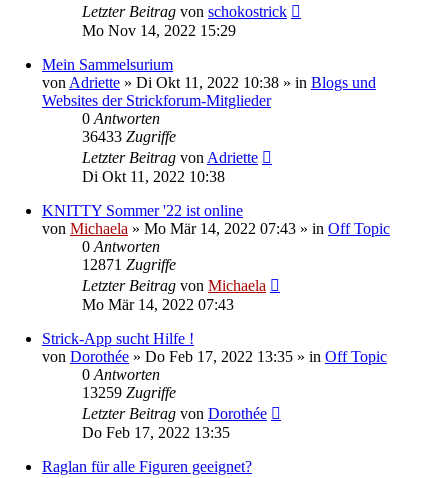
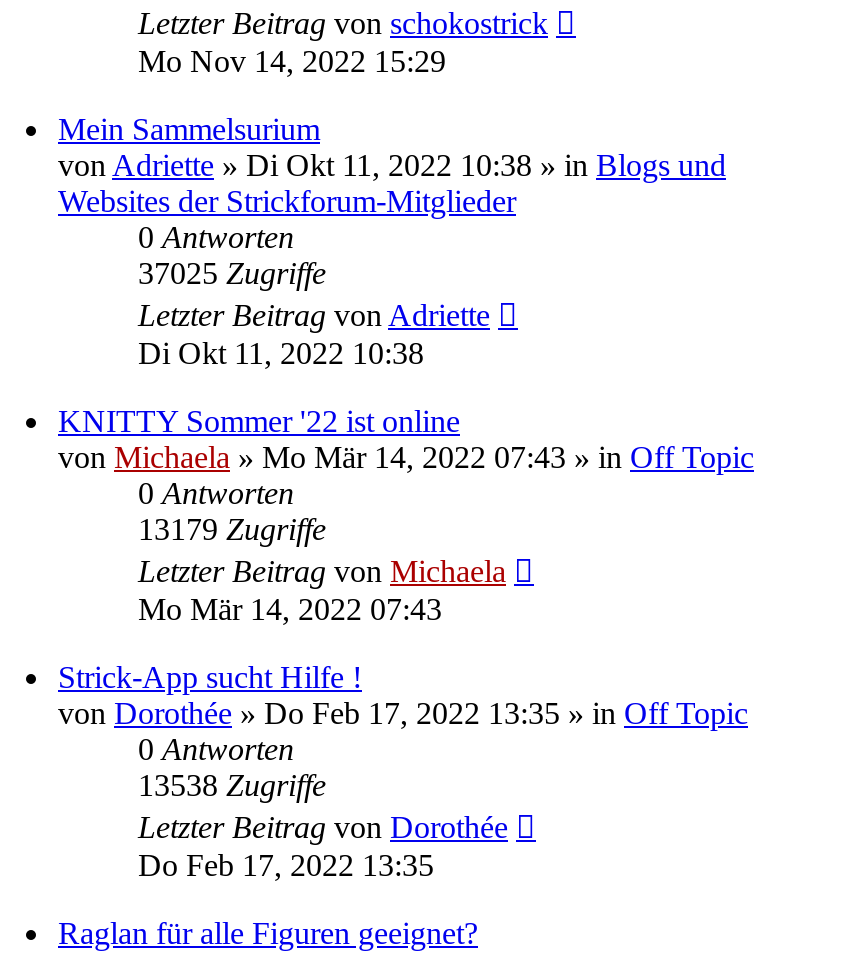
[82,128,176,145] 36433 Zugriffe -> [138,256,326,290] 37025 Zugriffe
[82,256,176,273] 12871 Zugriffe -> [138,512,326,546] 13179 Zugriffe
[82,384,176,401] 13259 Zugriffe -> [138,768,326,802] 13538 Zugriffe

